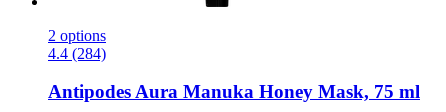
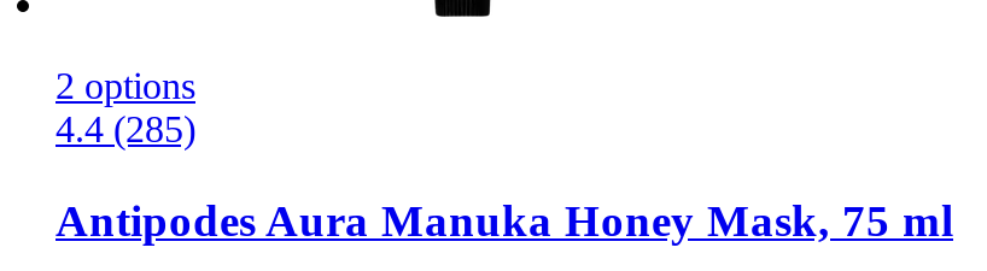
[48,44,106,61] 4.4 (284) -> [56,107,195,148] 4.4 (285)

